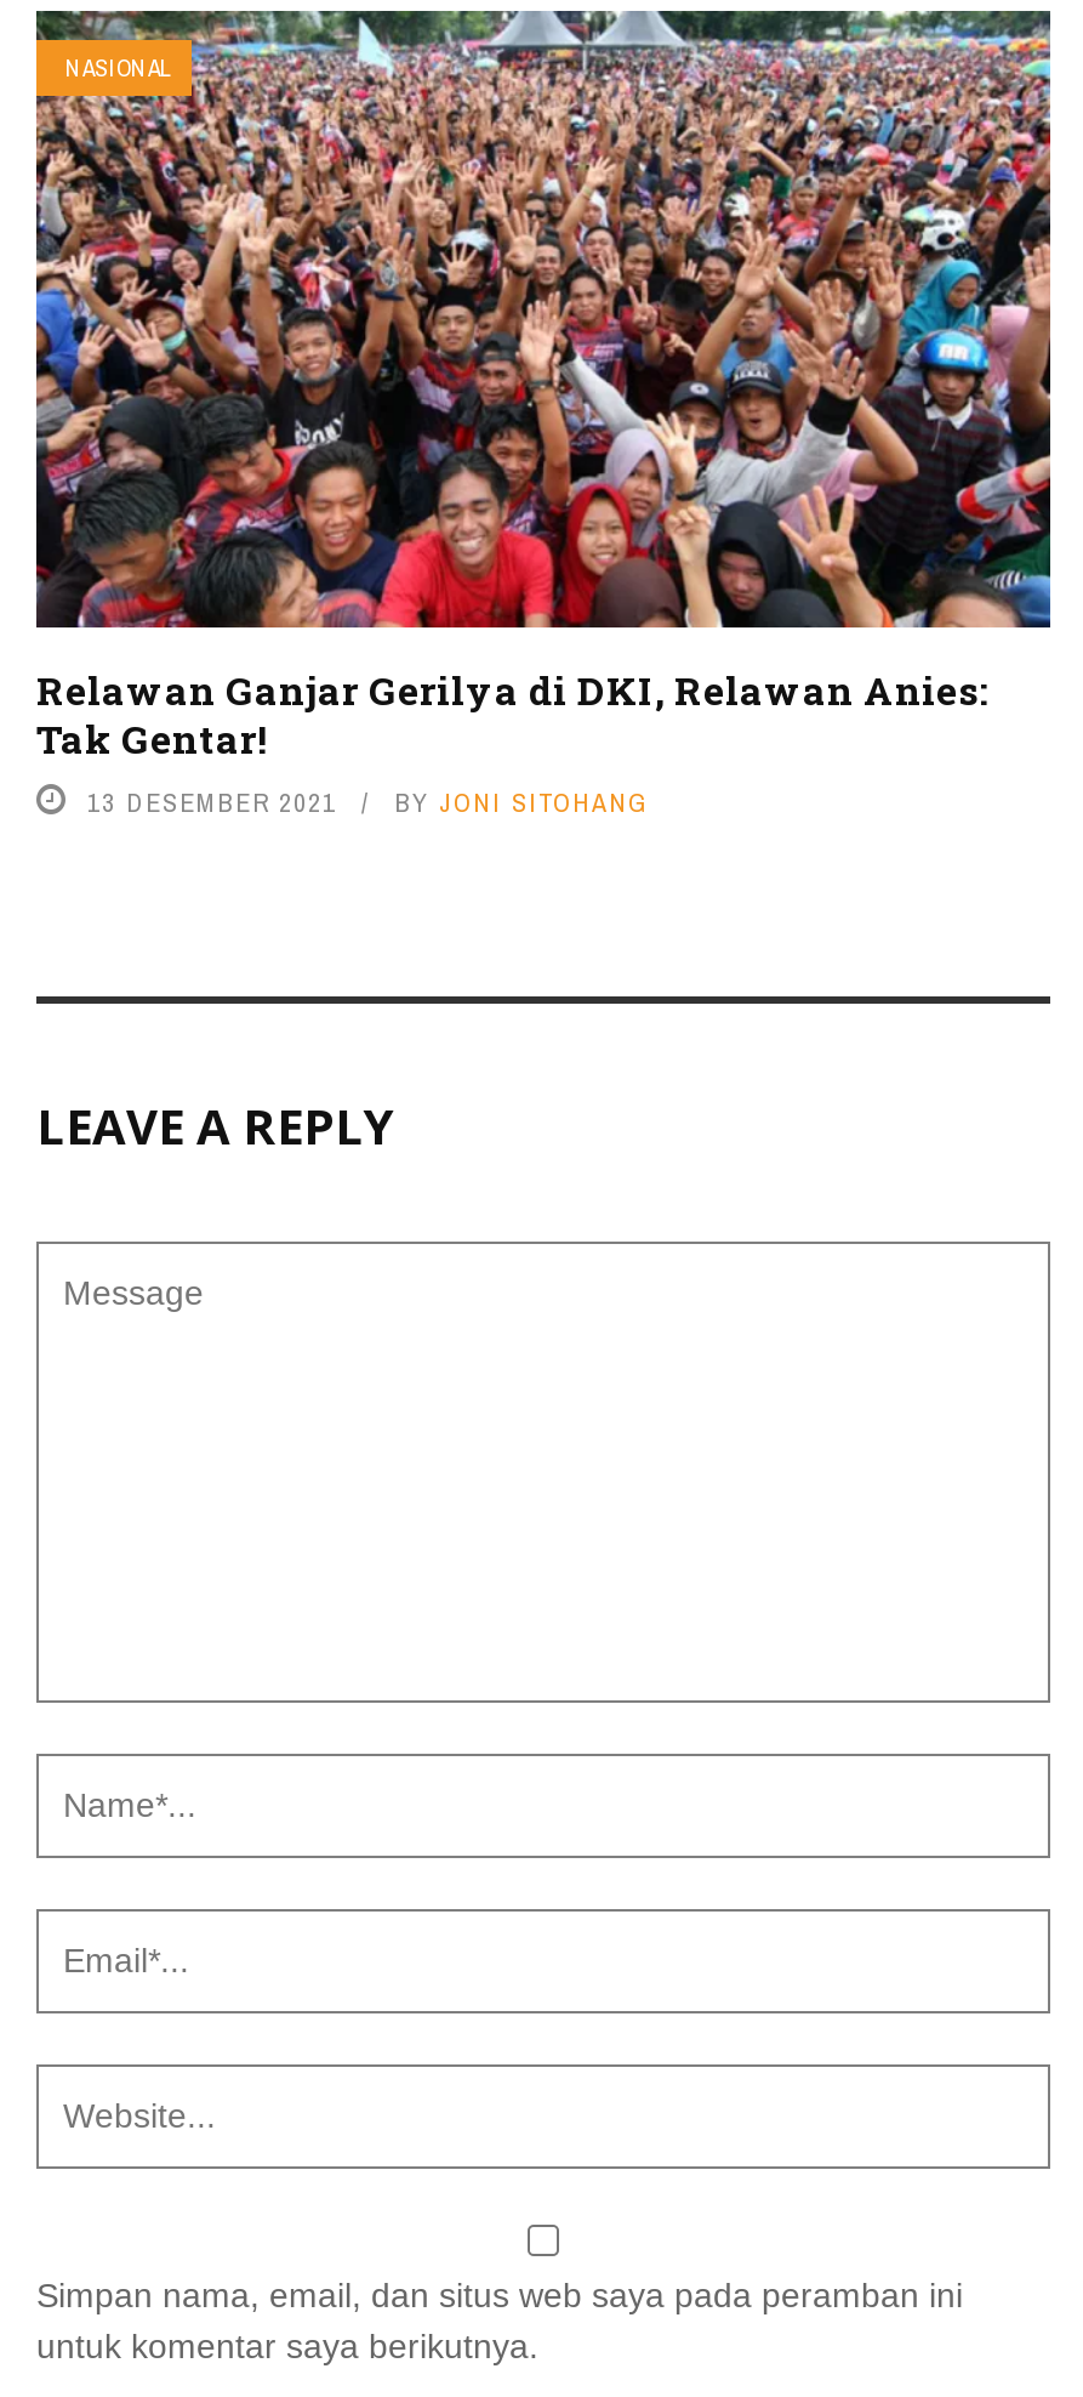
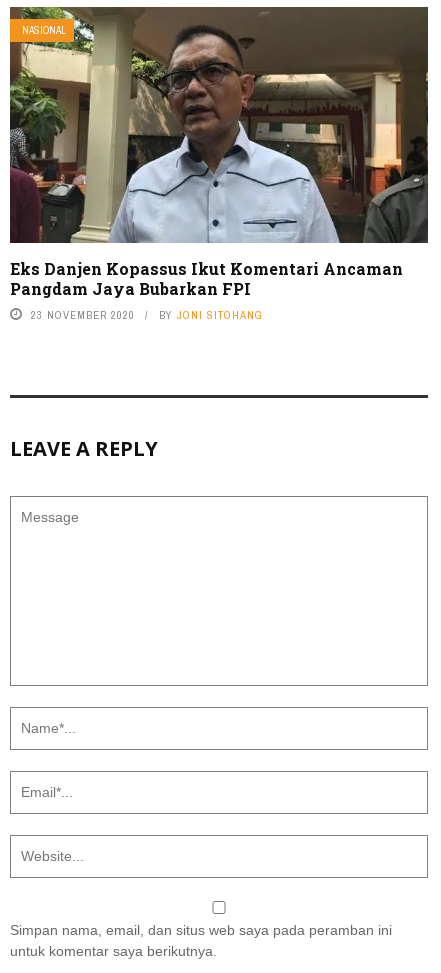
[34,11,1053,818] [image] | Relawan Ganjar Gerilya di DKI, Relawan Anies: | Tak Gentar! | 13 DESEMBER 2021 -> [9,6,429,322] [image] | Eks Danjen Kopassus Ikut Komentari Ancaman | Pangdam Jaya Bubarkan FPI | 23 NOVEMBER 2020

